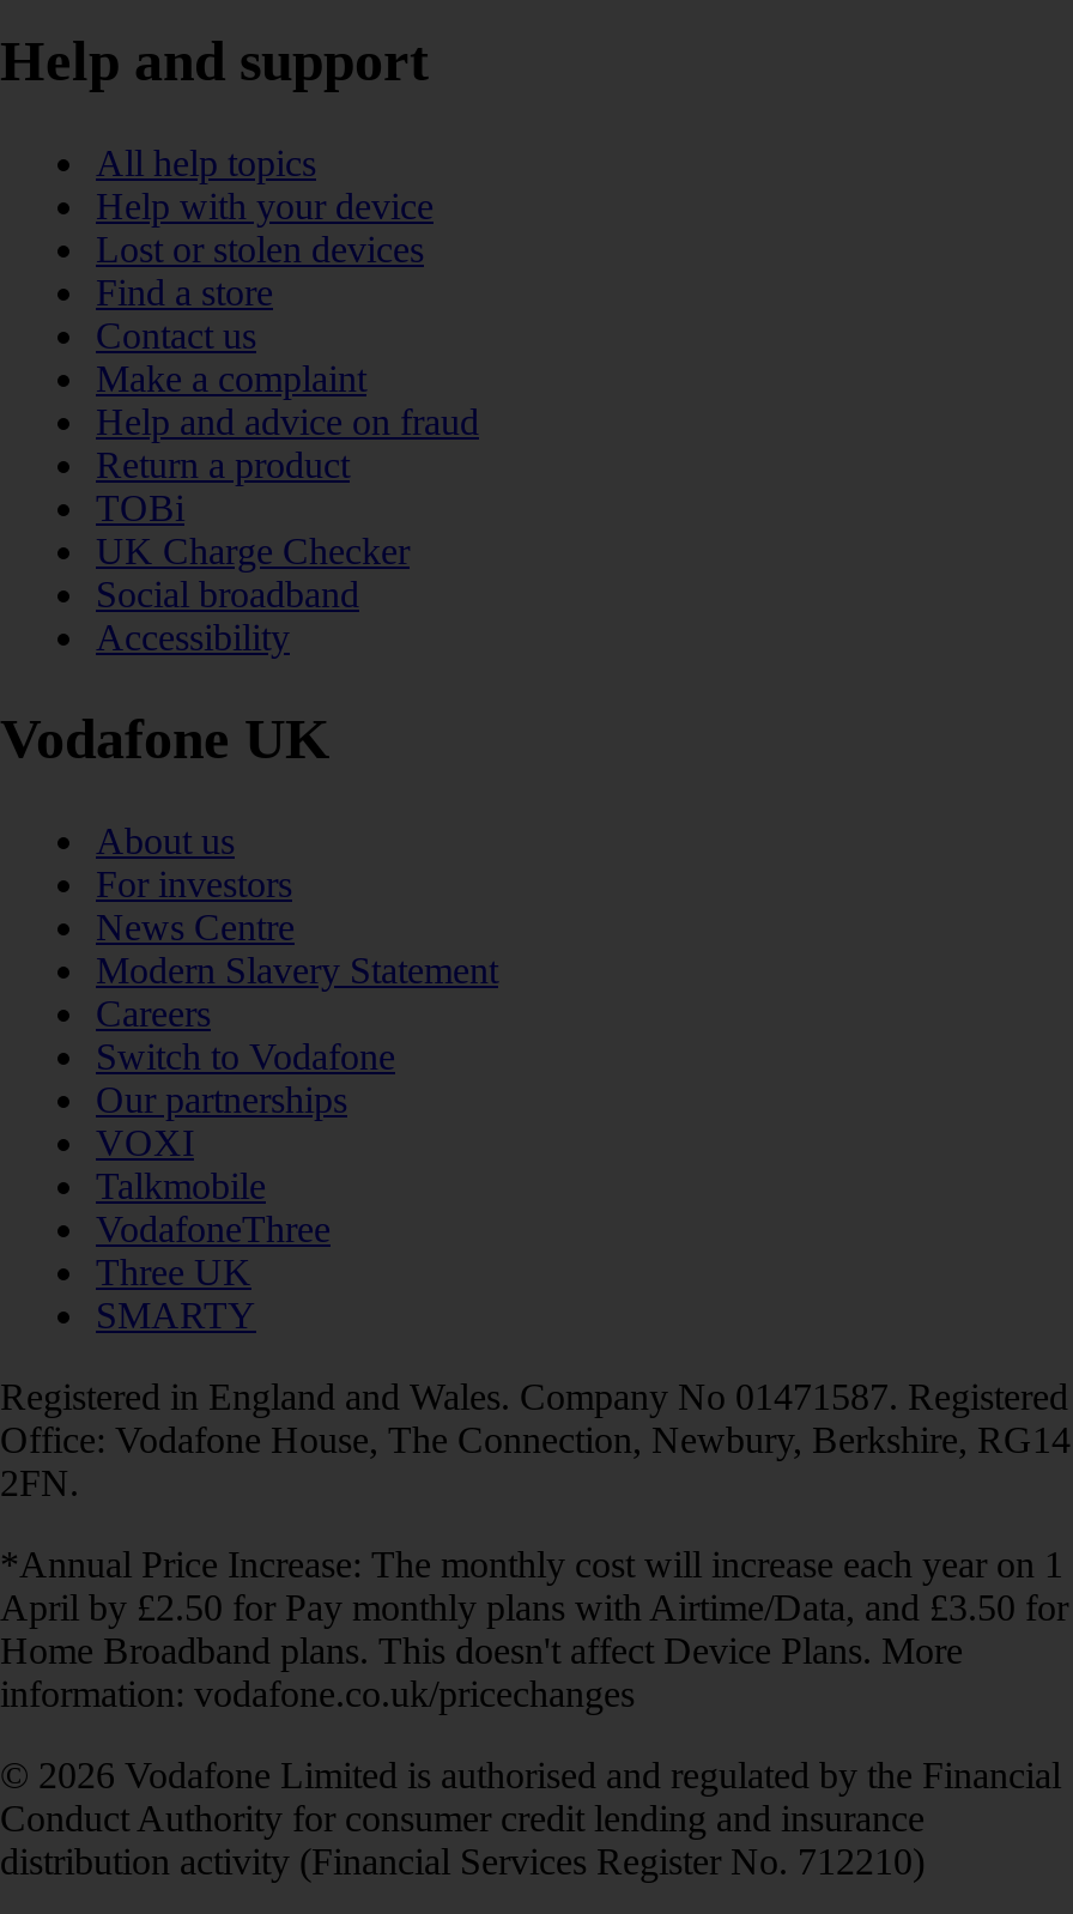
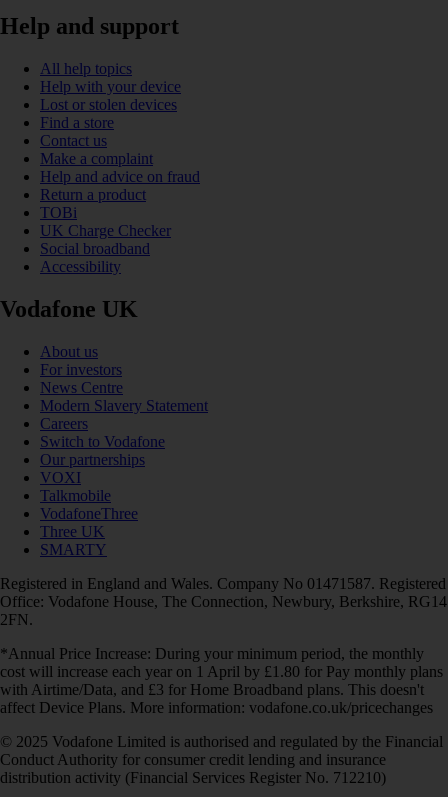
[0,1543,1068,1713] *Annual Price Increase: The monthly cost will increase each year on 1 | April by £2.50 for Pay monthly plans with Airtime/Data, and £3.50 for | Home Broadband plans. This doesn't affect Device Plans. More | information: vodafone.co.uk/pricechanges -> [0,645,443,716] *Annual Price Increase: During your minimum period, the monthly | cost will increase each year on 1 April by £1.80 for Pay monthly plans | with Airtime/Data, and £3 for Home Broadband plans. This doesn't | affect Device Plans. More information: vodafone.co.uk/pricechanges
[0,1754,1061,1794] © 2026 Vodafone Limited is authorised and regulated by the Financial -> [0,733,443,750] © 2025 Vodafone Limited is authorised and regulated by the Financial

